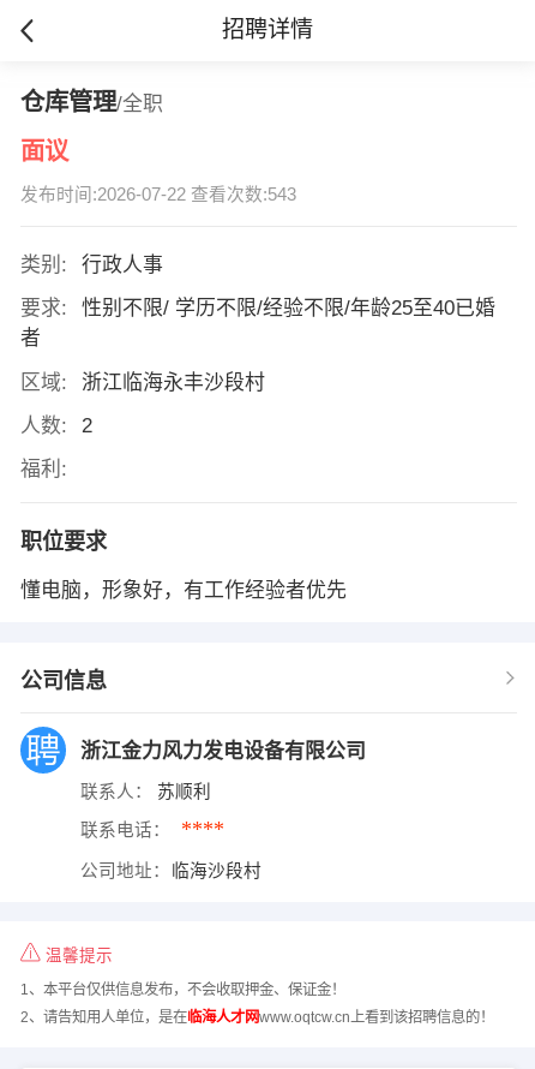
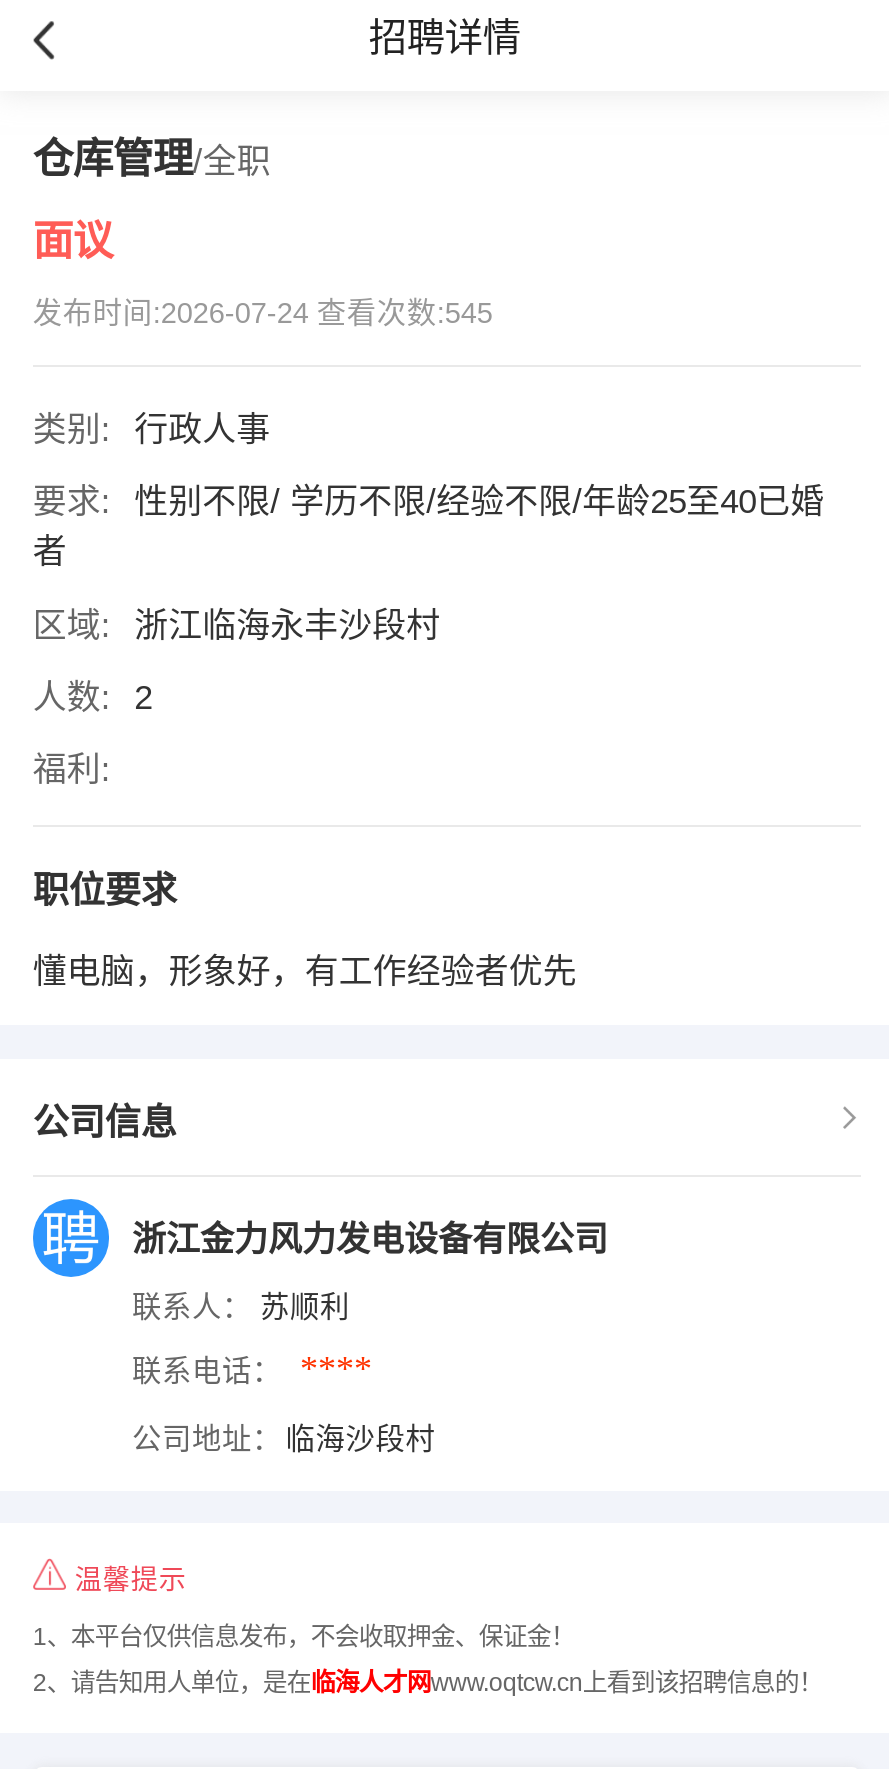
[20,185,296,204] 发布时间:2026-07-22 查看次数:543 -> [33,297,493,329] 发布时间:2026-07-24 查看次数:545

